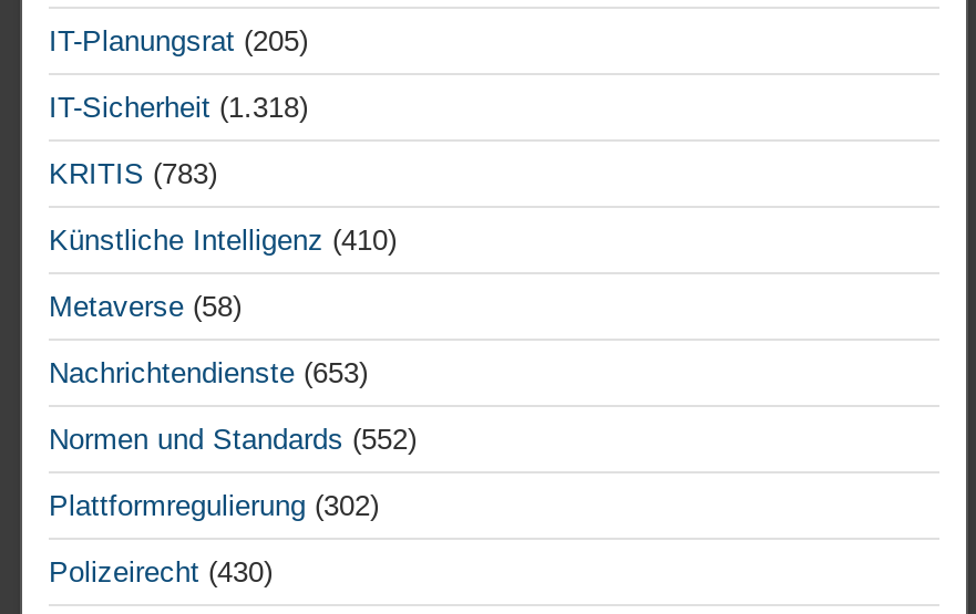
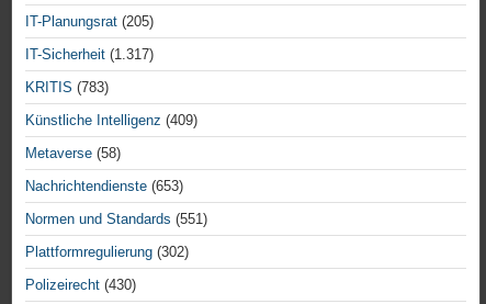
[49,91,308,124] IT-Sicherheit (1.318) -> [25,46,154,63] IT-Sicherheit (1.317)
[49,223,397,257] Künstliche Intelligenz (410) -> [25,112,197,128] Künstliche Intelligenz (409)
[49,423,417,456] Normen und Standards (552) -> [25,211,207,227] Normen und Standards (551)

